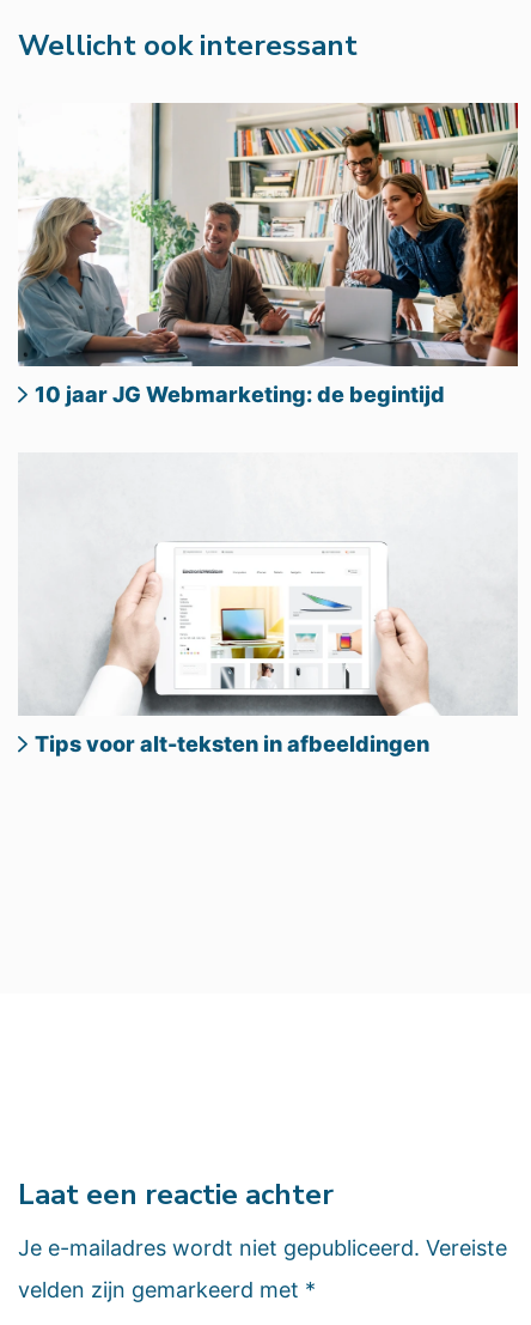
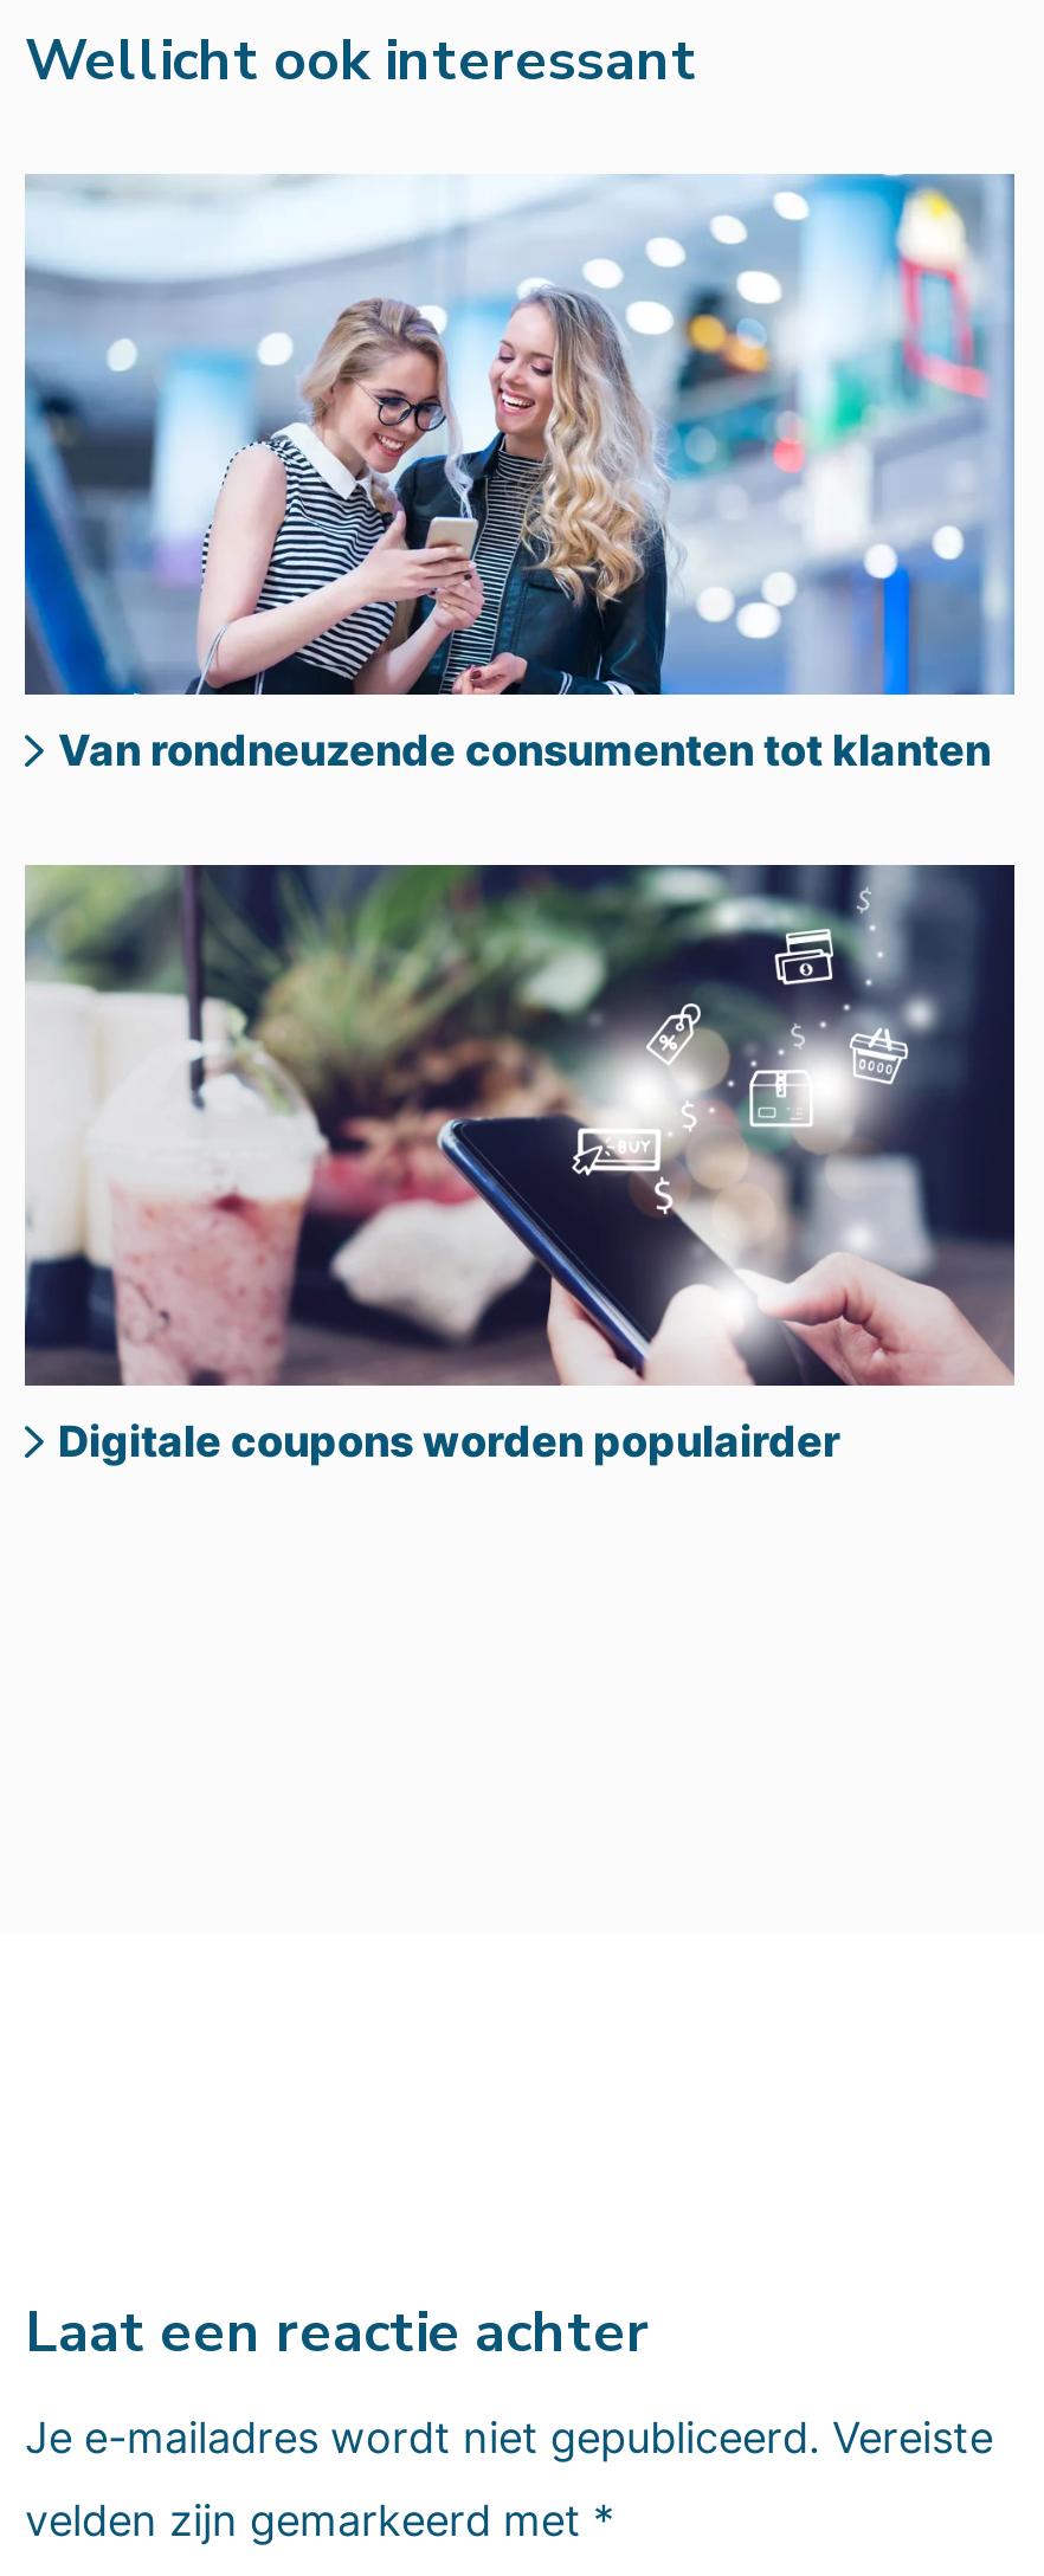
[17,102,519,407] [image] | 10 jaar JG Webmarketing: de begintijd -> [22,172,1017,775] [image] | Van rondneuzende consumenten tot klanten
[18,452,518,756] [image] | Tips voor alt-teksten in afbeeldingen -> [22,863,1017,1466] [image] | Digitale coupons worden populairder

